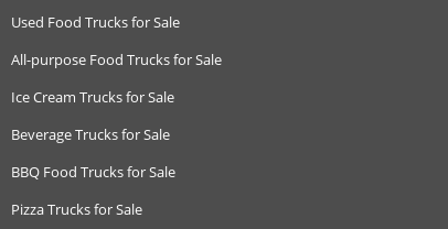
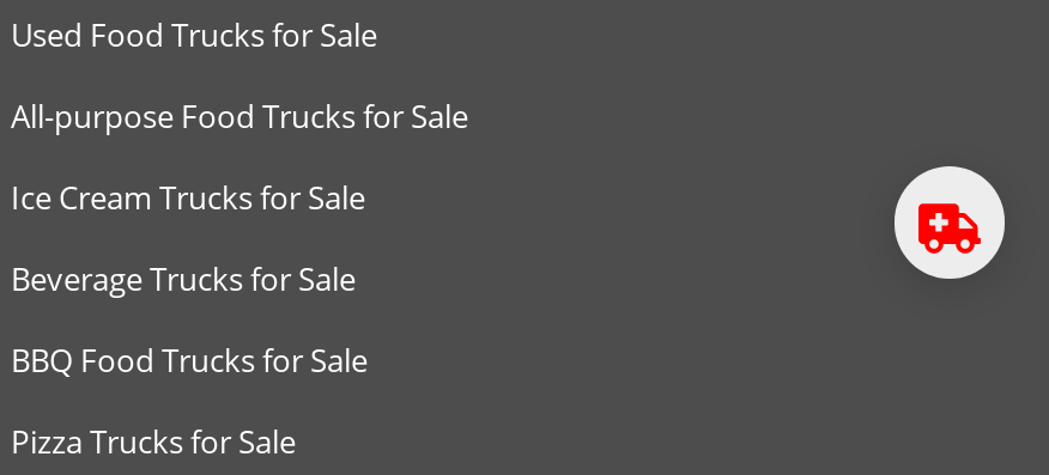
none -> [892,164,1007,281] [image]

